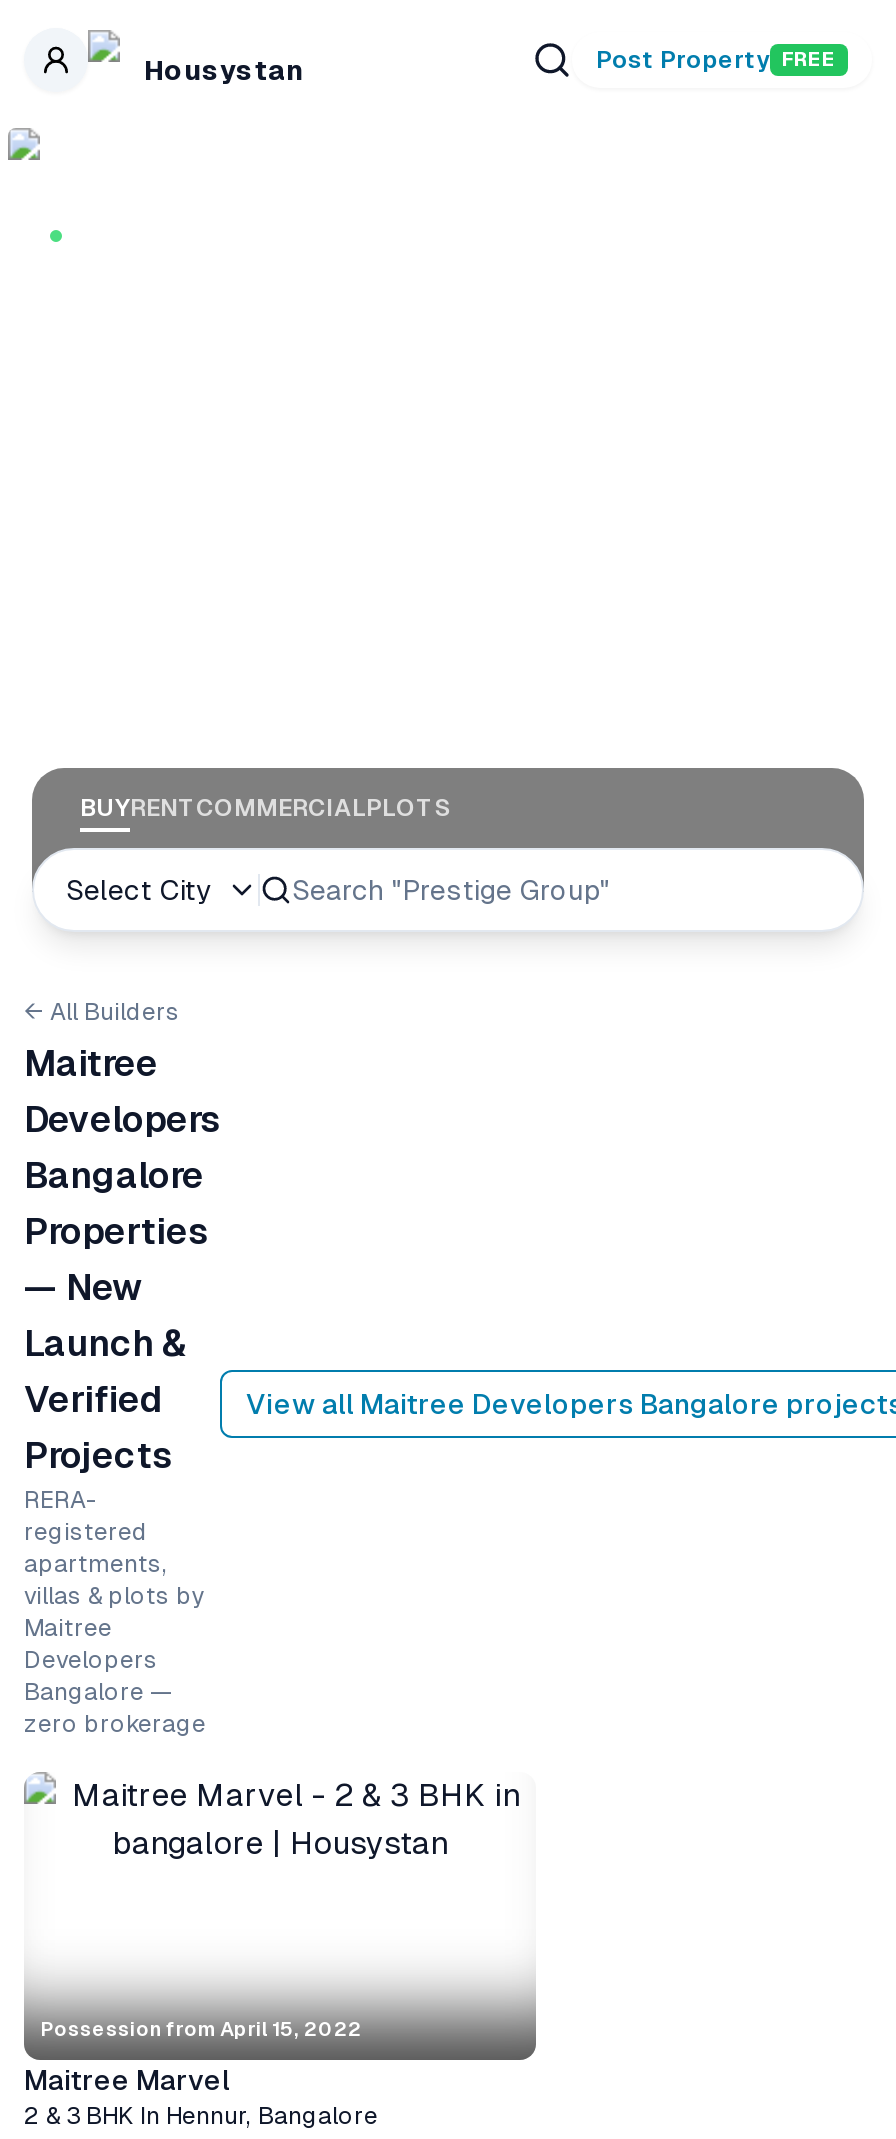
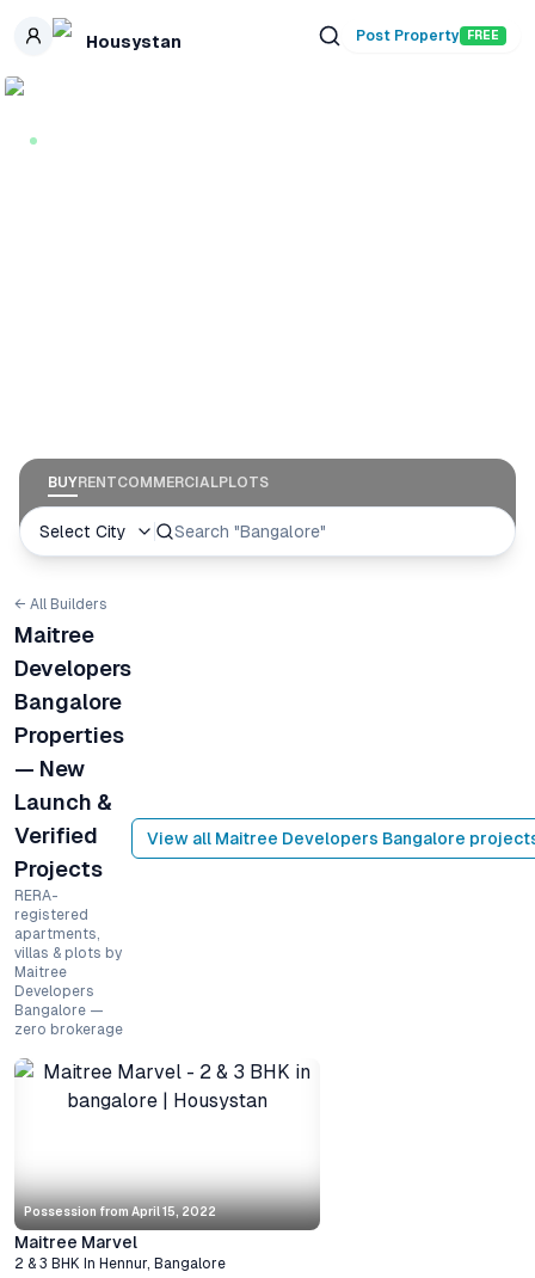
[292,874,610,906] Search "Prestige Group" -> [174,522,326,541] Search "Bangalore"

